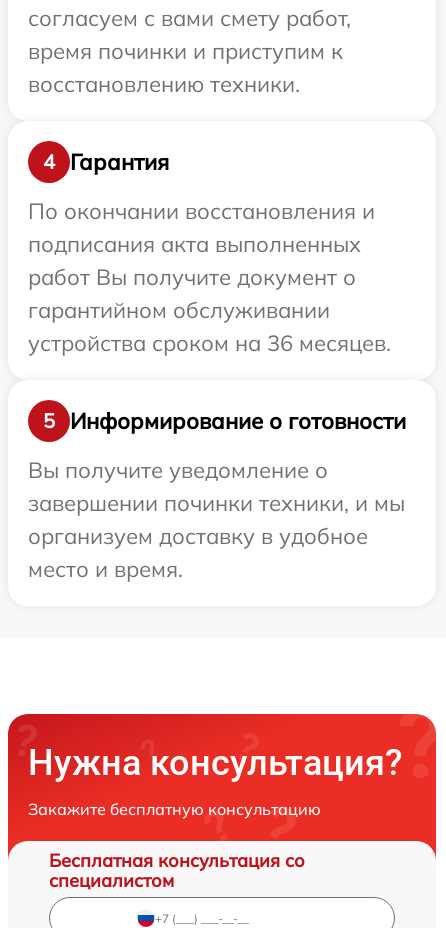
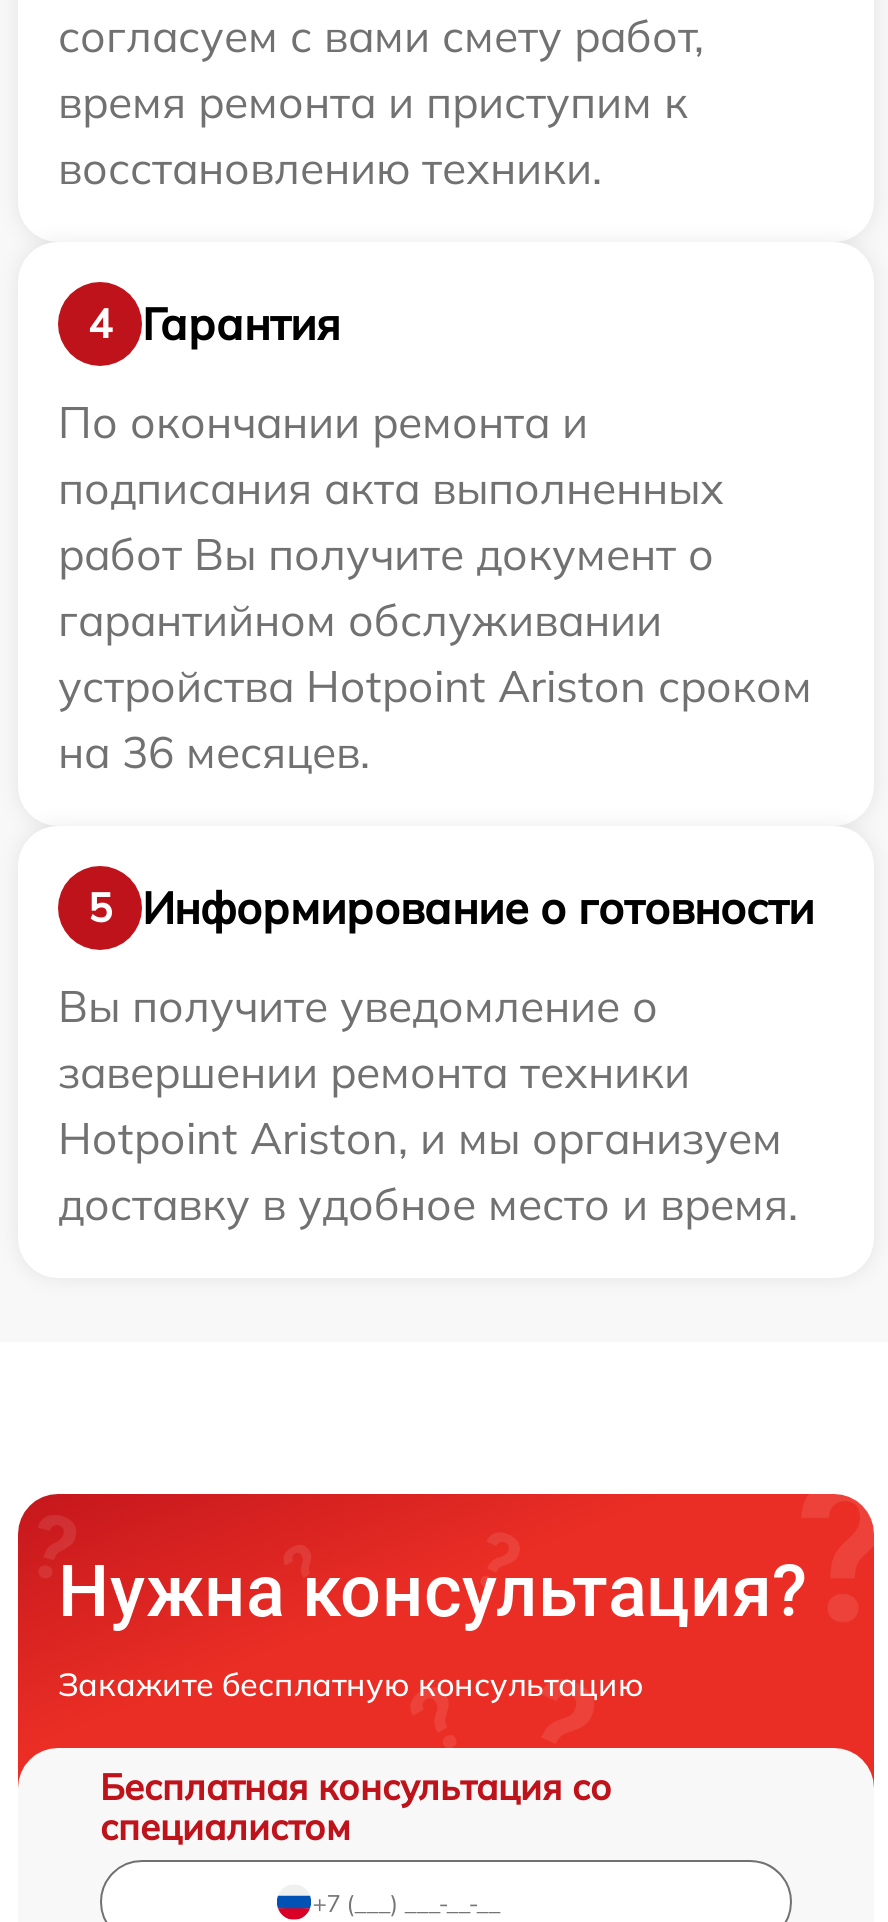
[28,37,343,65] время починки и приступим к -> [58,74,688,130] время ремонта и приступим к
[28,197,375,225] По окончании восстановления и -> [58,394,588,450] По окончании ремонта и
[28,329,391,357] устройства сроком на 36 месяцев. -> [58,658,812,780] устройства Hotpoint Ariston сроком | на 36 месяцев.
[28,489,405,583] завершении починки техники, и мы | организуем доставку в удобное | место и время. -> [58,1044,798,1232] завершении ремонта техники | Hotpoint Ariston, и мы организуем | доставку в удобное место и время.

